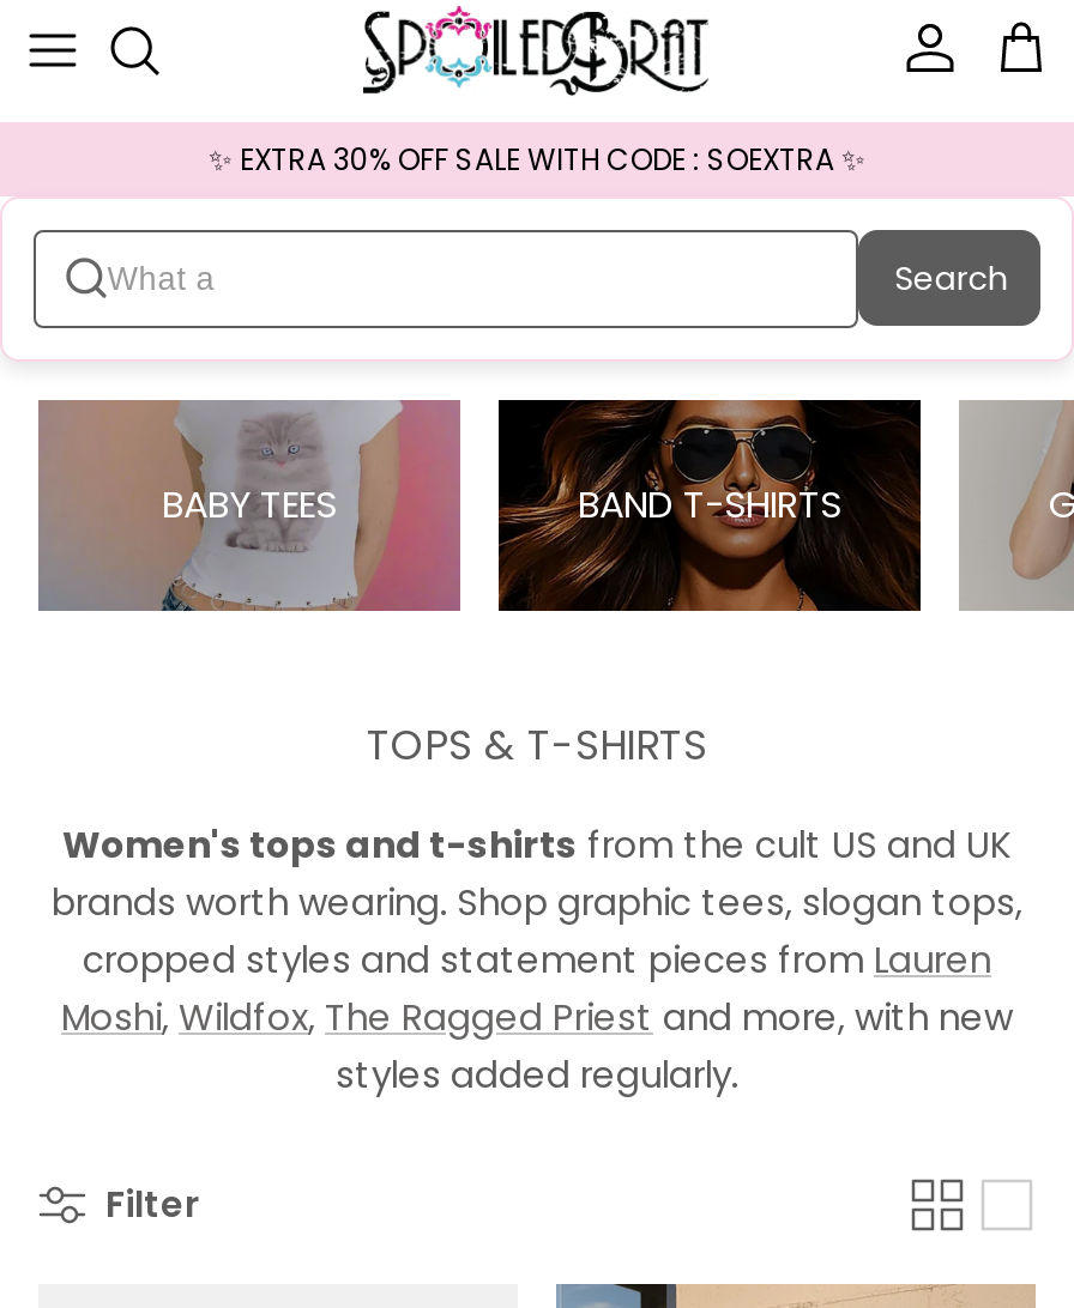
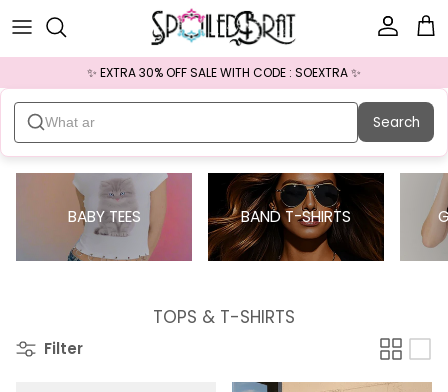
[52,818,1022,1099] Women's tops and t-shirts from the cult US and UK | brands worth wearing. Shop graphic tees, slogan tops, | cropped styles and statement pieces from Lauren | Moshi, Wildfox, The Ragged Priest and more, with new | styles added regularly. -> none

